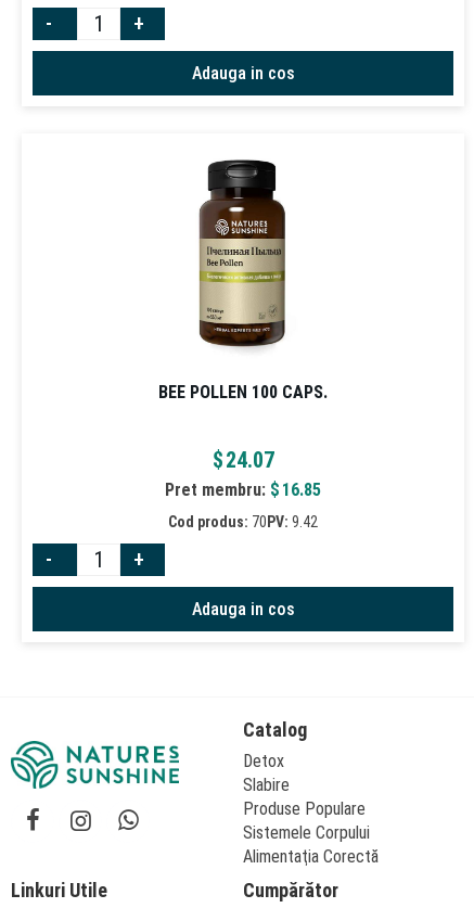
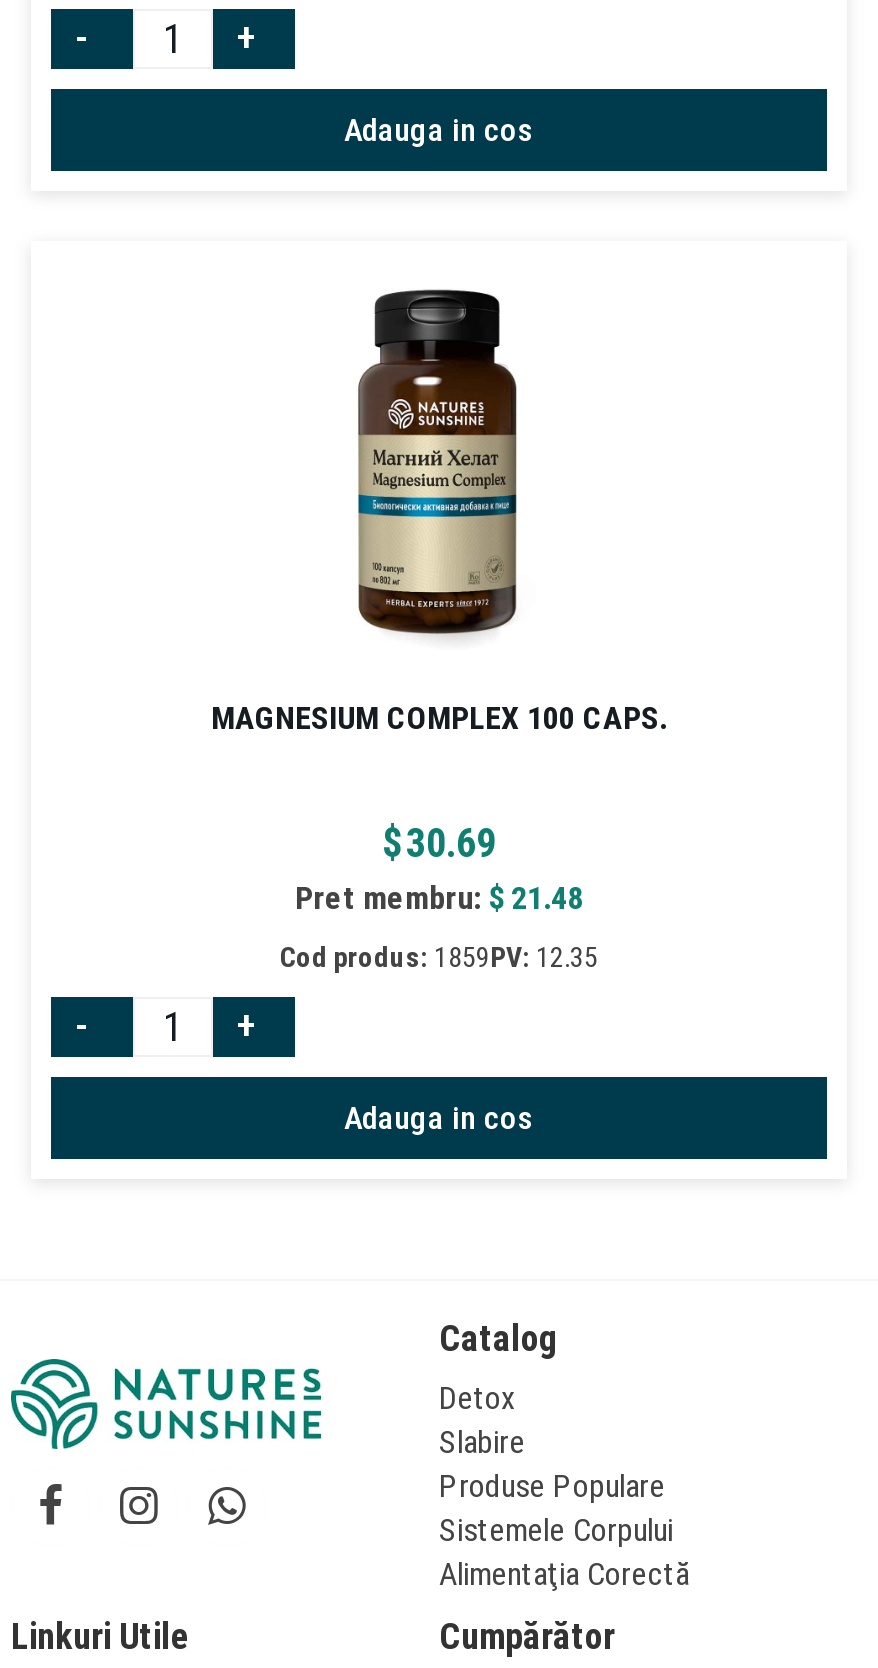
[198,247,285,283] [image] -> [357,450,517,518] [image]
[158,382,328,402] BEE POLLEN 100 CAPS. -> [211,698,667,736] MAGNESIUM COMPLEX 100 CAPS.
[212,447,274,473] $24.07 -> [382,818,496,866] $30.69
[165,479,321,500] Pret membru: $16.85 -> [295,878,583,916] Pret membru: $21.48
[168,513,318,530] Cod produs: 70PV: 9.42 -> [280,940,598,972] Cod produs: 1859PV: 12.35

